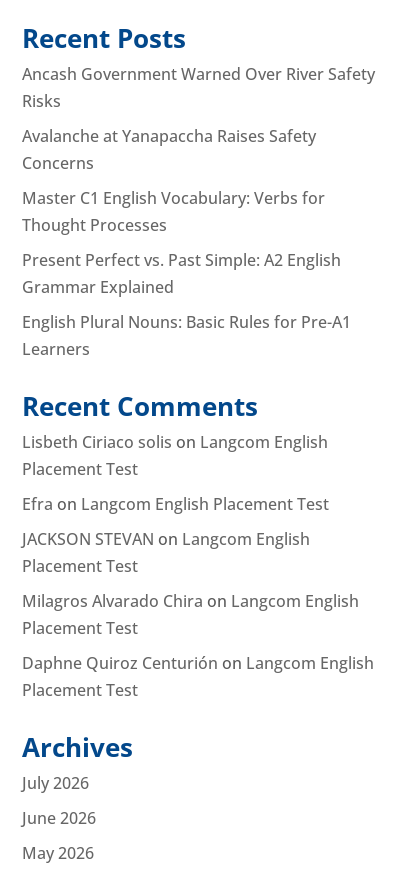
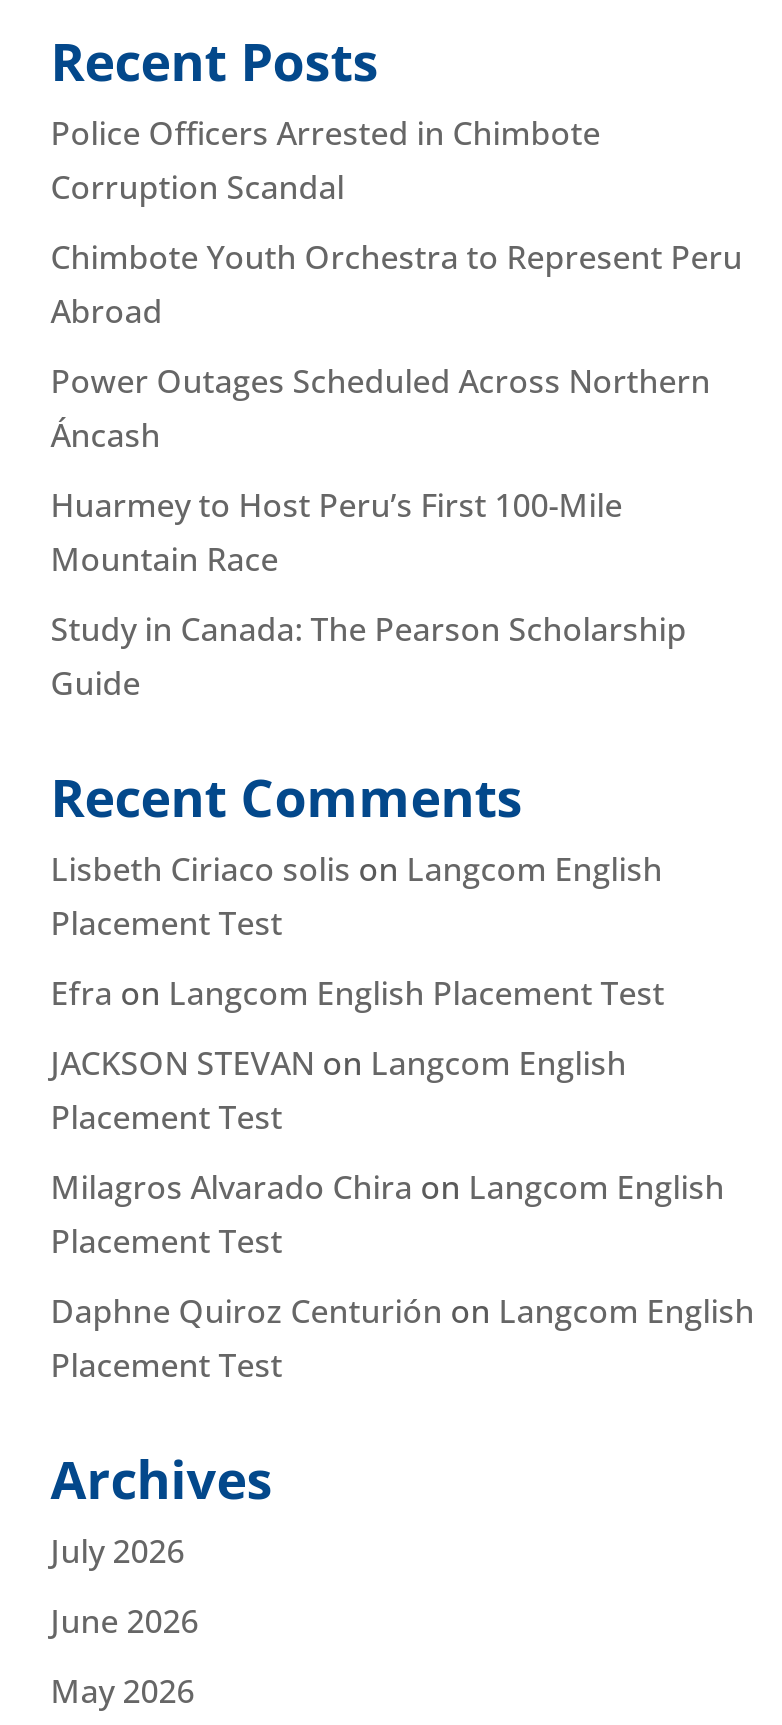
[22,63,375,112] Ancash Government Warned Over River Safety | Risks -> [51,110,601,208] Police Officers Arrested in Chimbote | Corruption Scandal
[22,125,316,174] Avalanche at Yanapaccha Raises Safety | Concerns -> [51,234,743,332] Chimbote Youth Orchestra to Represent Peru | Abroad
[22,187,325,236] Master C1 English Vocabulary: Verbs for | Thought Processes -> [51,358,711,456] Power Outages Scheduled Across Northern | Áncash
[22,249,341,298] Present Perfect vs. Past Simple: A2 English | Grammar Explained -> [51,482,623,580] Huarmey to Host Peru’s First 100-Mile | Mountain Race
[22,311,351,360] English Plural Nouns: Basic Rules for Pre-A1 | Learners -> [51,606,687,704] Study in Canada: The Pearson Scholarship | Guide

